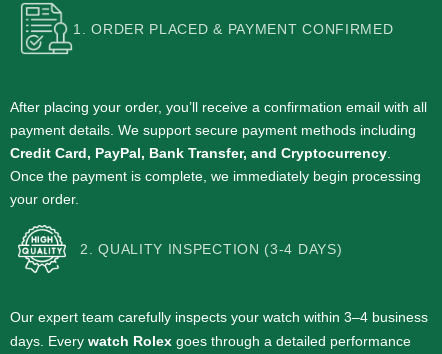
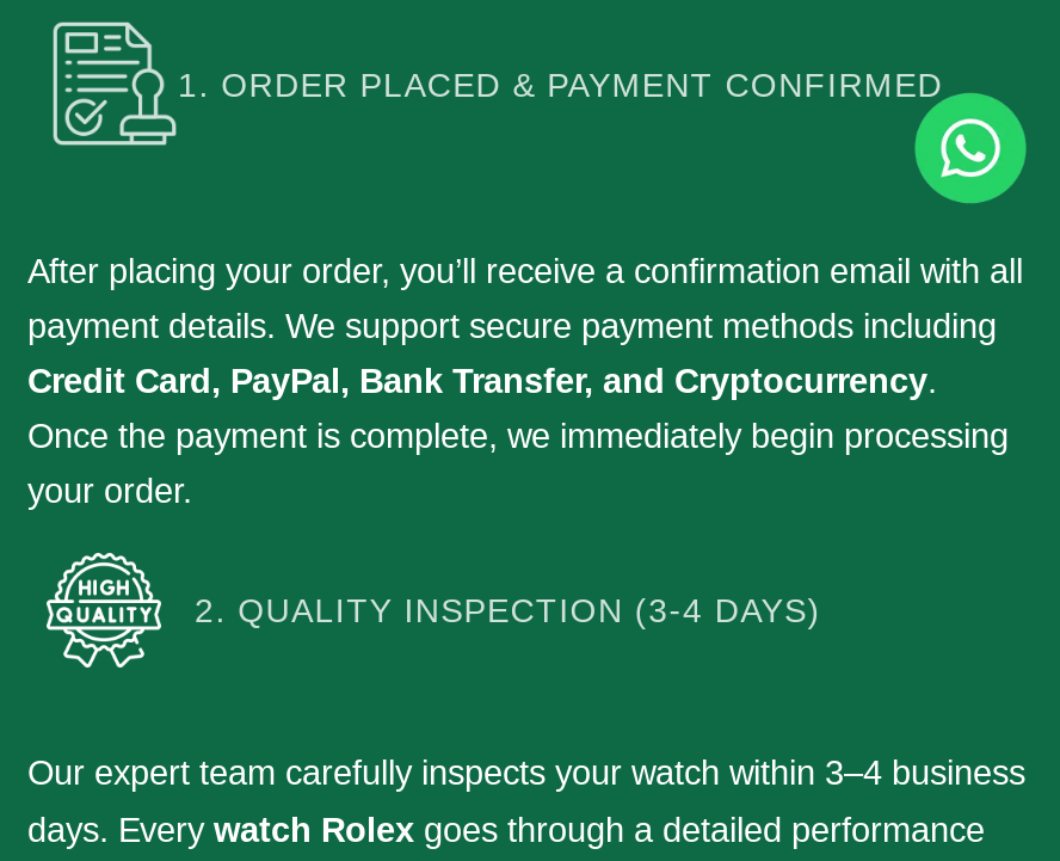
none -> [913,92,1028,204] [image]

